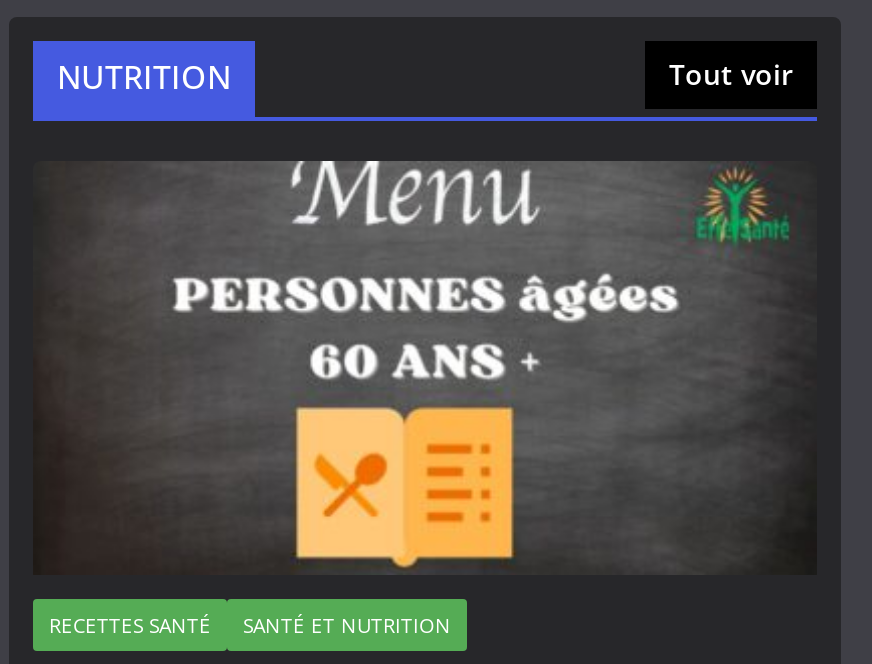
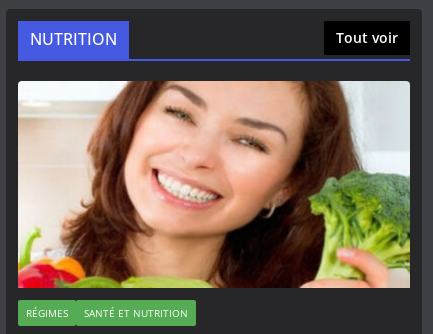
[33,159,817,638] [image] | RECETTES SANTÉ -> [17,80,411,319] [image] | RÉGIMES

